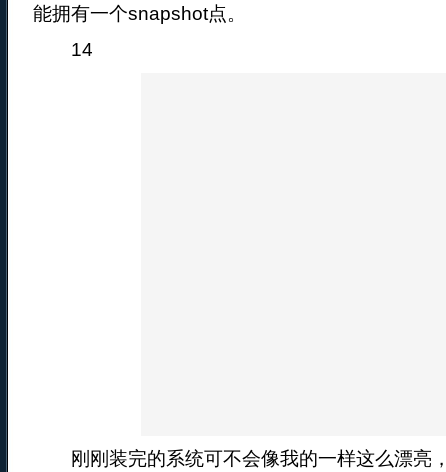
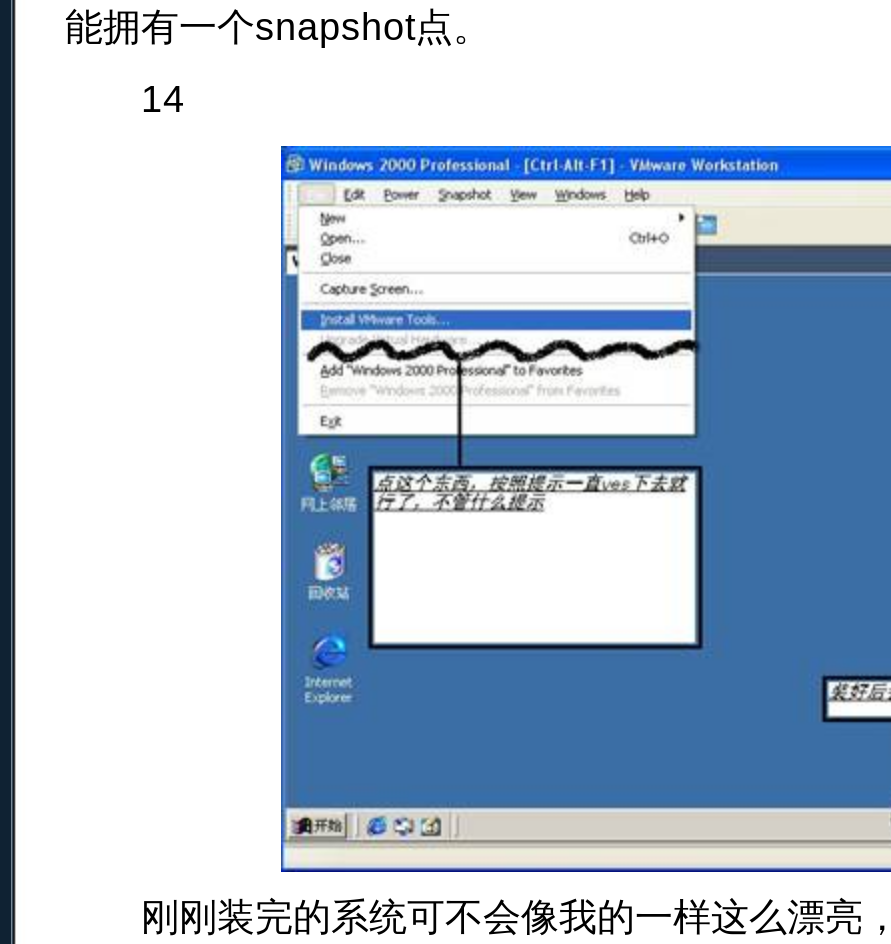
none -> [279,144,885,874] [image]

